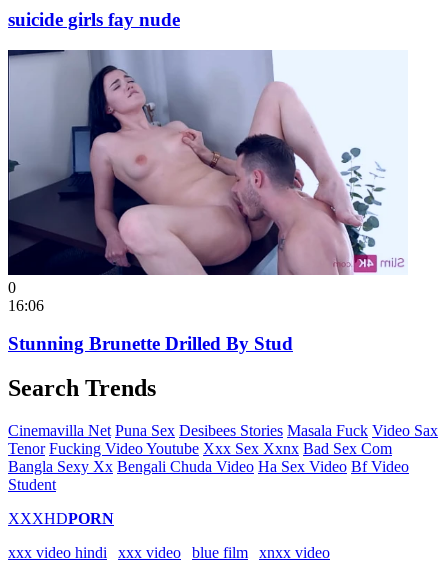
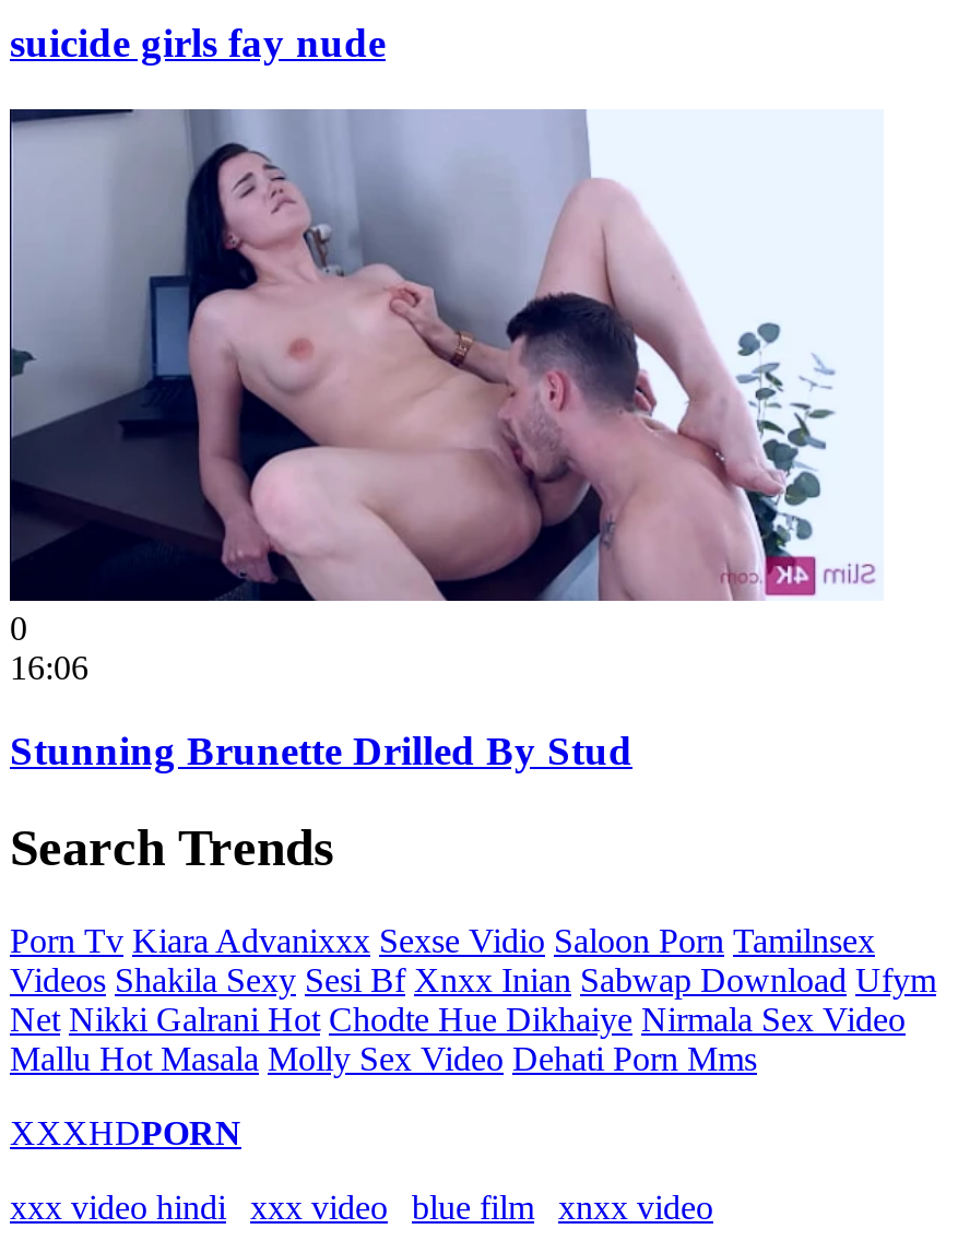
[8,422,438,493] Cinemavilla Net Puna Sex Desibees Stories Masala Fuck Video Sax | Tenor Fucking Video Youtube Xxx Sex Xxnx Bad Sex Com | Bangla Sexy Xx Bengali Chuda Video Ha Sex Video Bf Video | Student -> [10,922,936,1078] Porn Tv Kiara Advanixxx Sexse Vidio Saloon Porn Tamilnsex | Videos Shakila Sexy Sesi Bf Xnxx Inian Sabwap Download Ufym | Net Nikki Galrani Hot Chodte Hue Dikhaiye Nirmala Sex Video | Mallu Hot Masala Molly Sex Video Dehati Porn Mms

